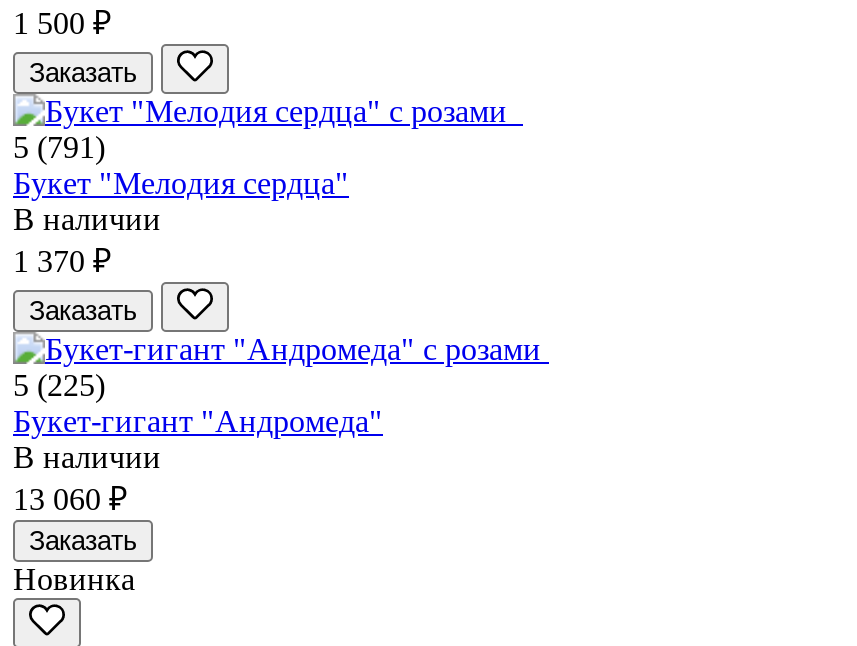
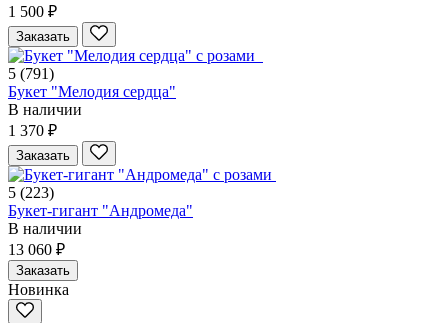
[13,367,105,401] 5 (225) -> [8,184,54,201] 5 (223)

